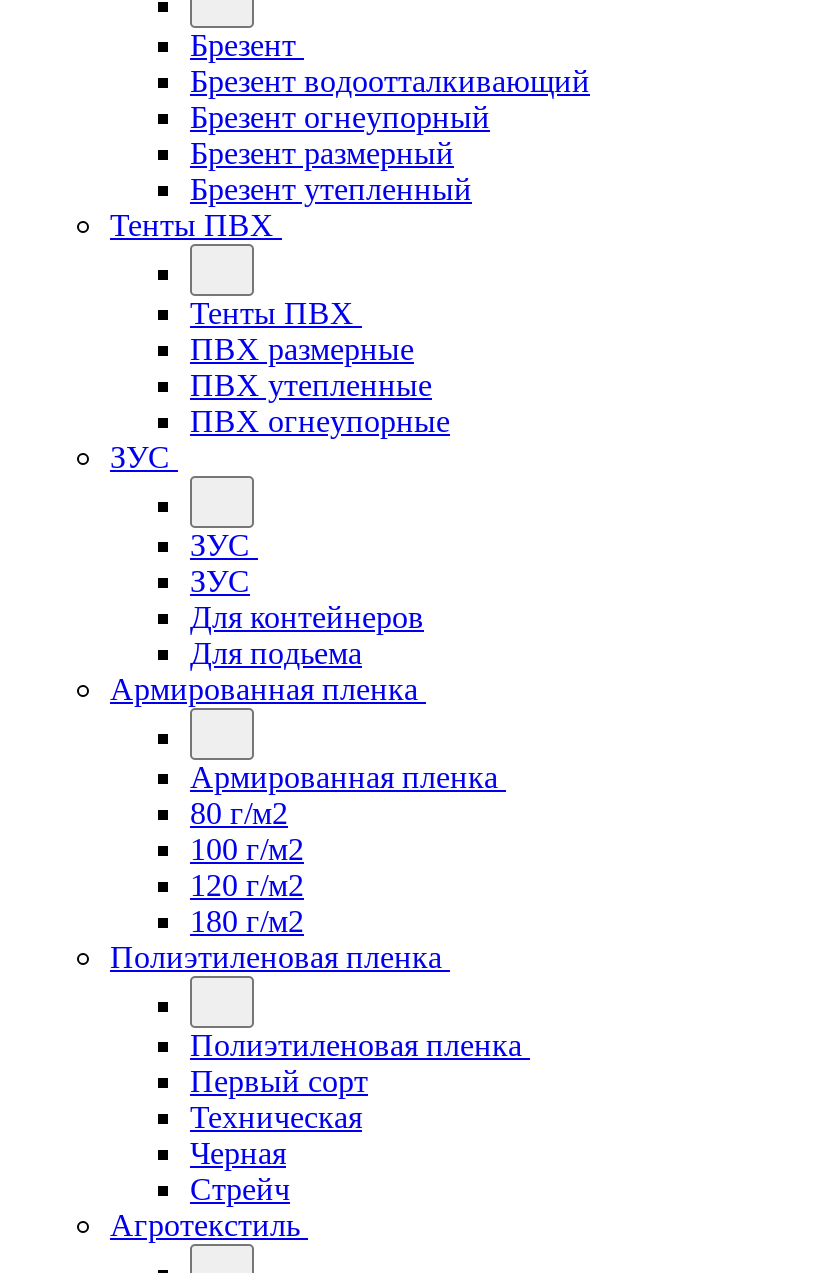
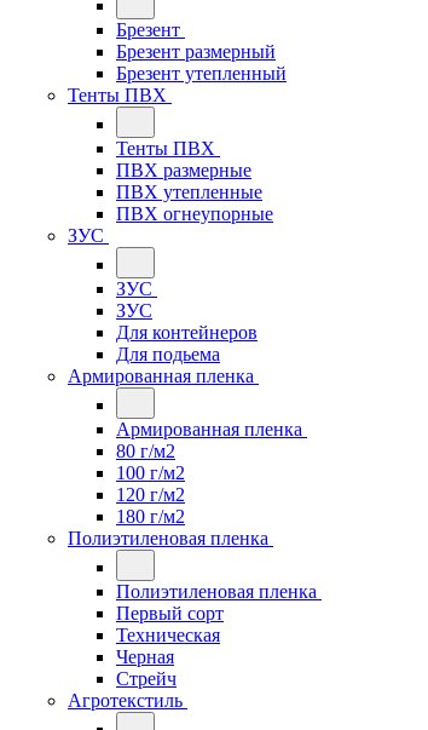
[190,64,590,134] Брезент водоотталкивающий | Брезент огнеупорный -> none

